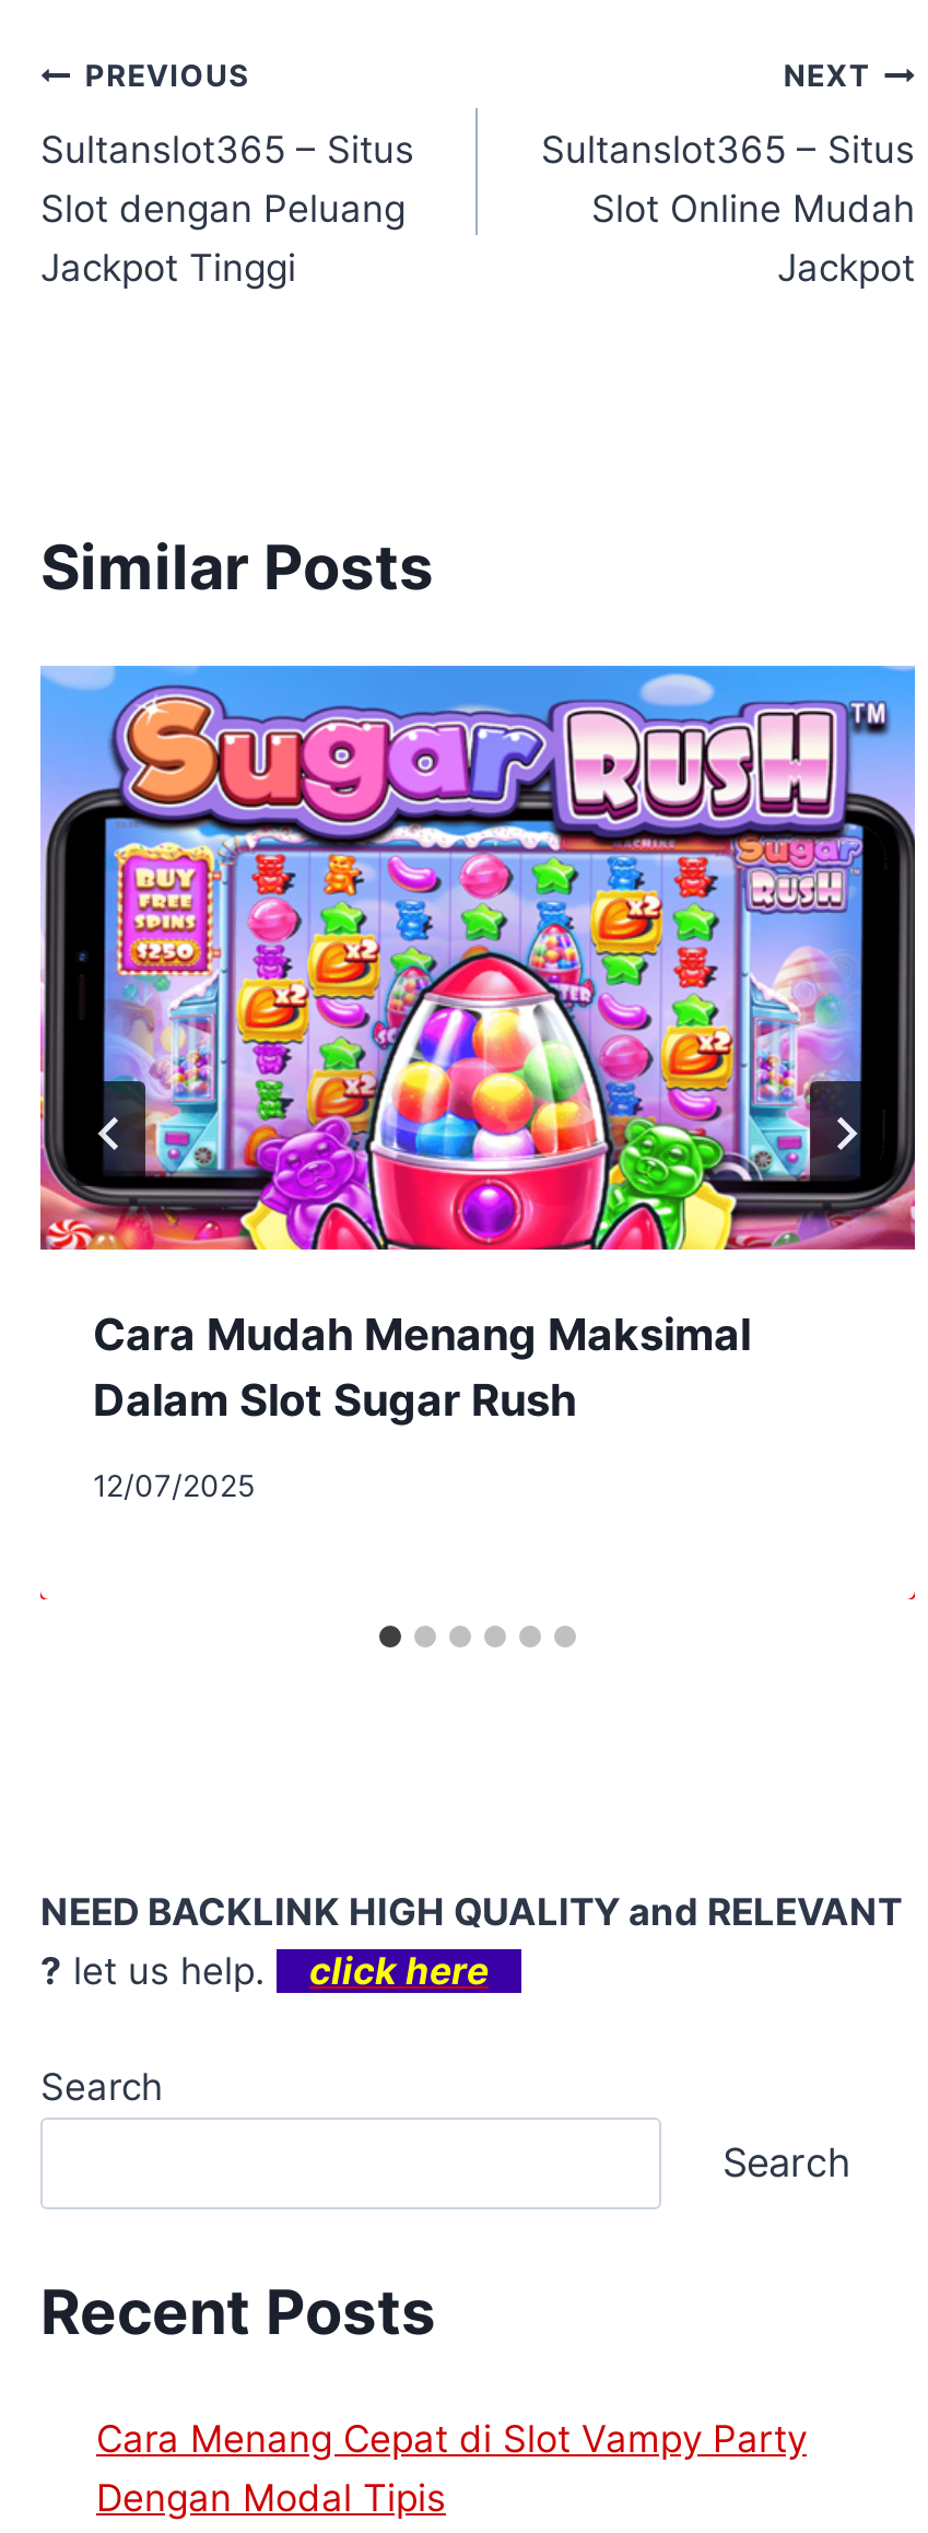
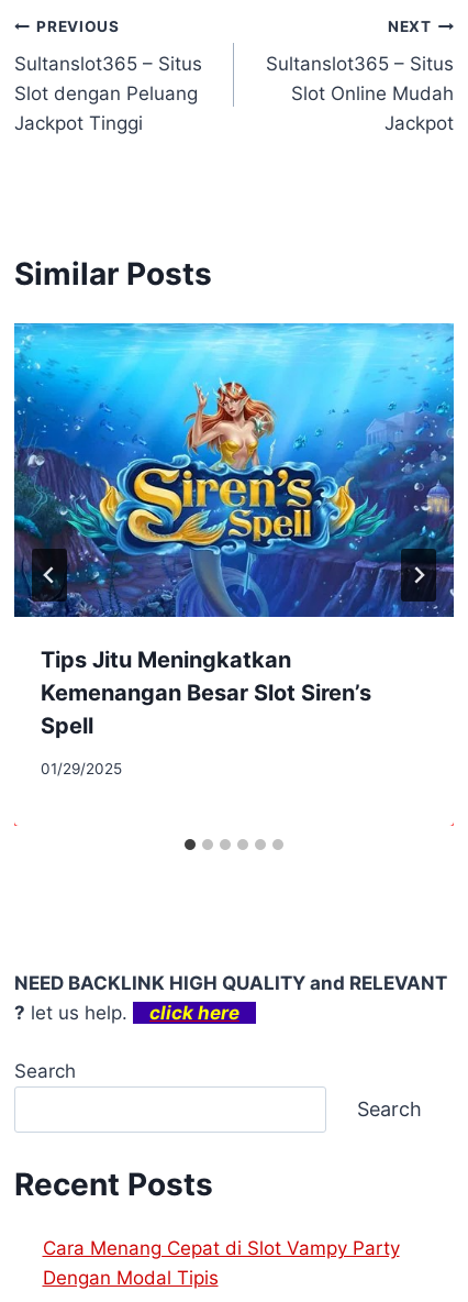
[38,666,917,1427] [image] | Cara Mudah Menang Maksimal | Dalam Slot Sugar Rush -> [13,323,455,739] [image] | Tips Jitu Meningkatkan | Kemenangan Besar Slot Siren’s | Spell
[93,1468,255,1503] 12/07/2025 -> [41,760,122,777] 01/29/2025

